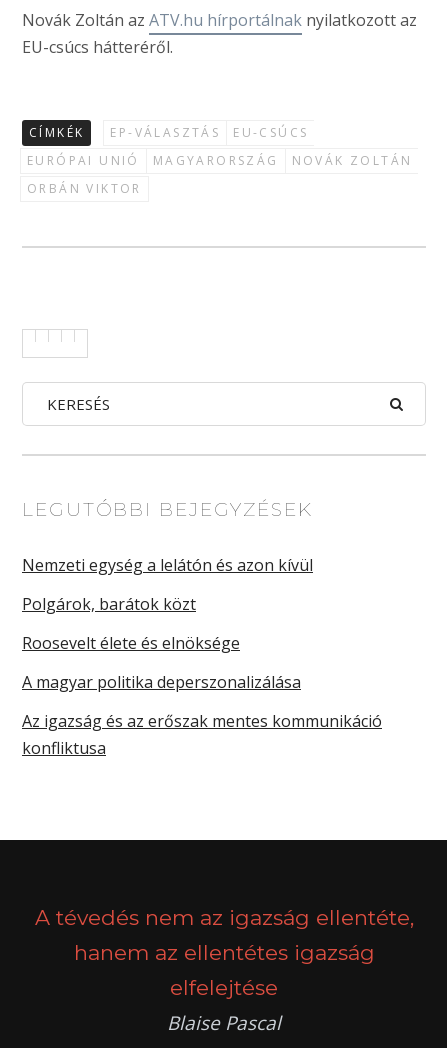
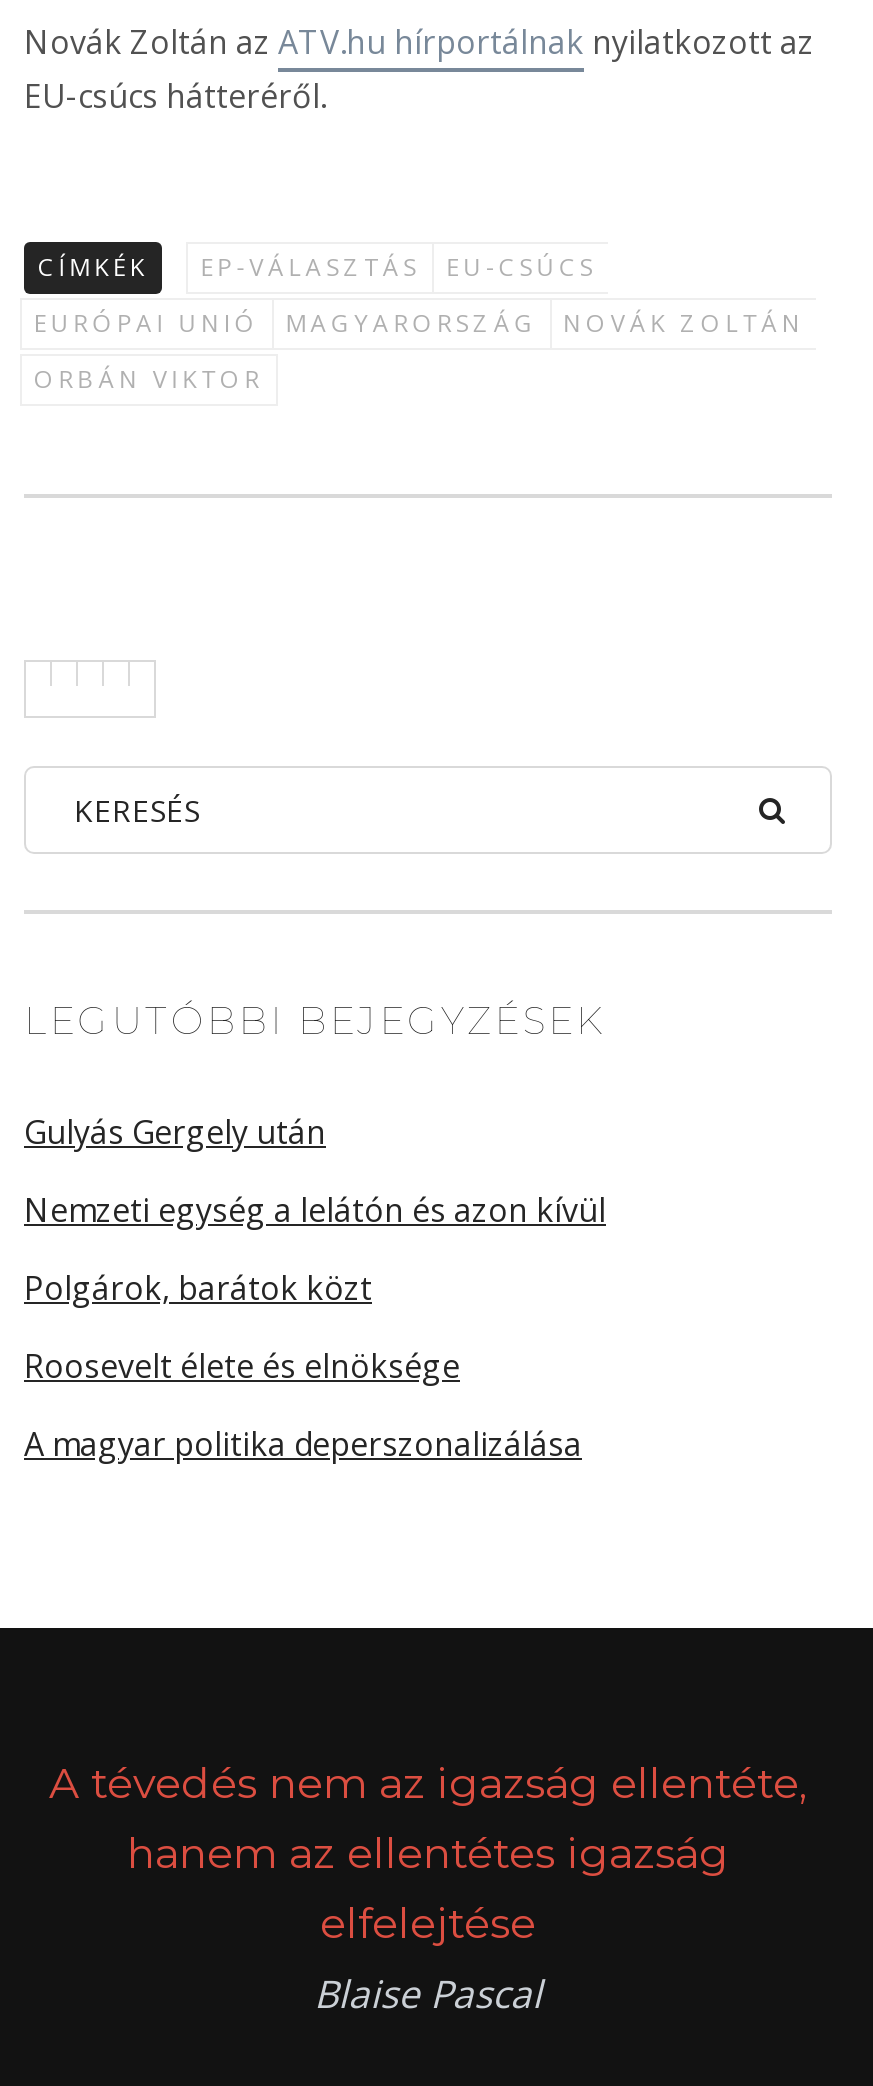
none -> [24,1110,326,1154] Gulyás Gergely után
moved [22,554,313,693] -> [24,1188,606,1466]: Nemzeti egység a lelátón és azon kívül | Polgárok, barátok közt | Roosevelt élete és elnöksége | A magyar politika deperszonalizálása
[22,710,382,759] Az igazság és az erőszak mentes kommunikáció | konfliktusa -> none

